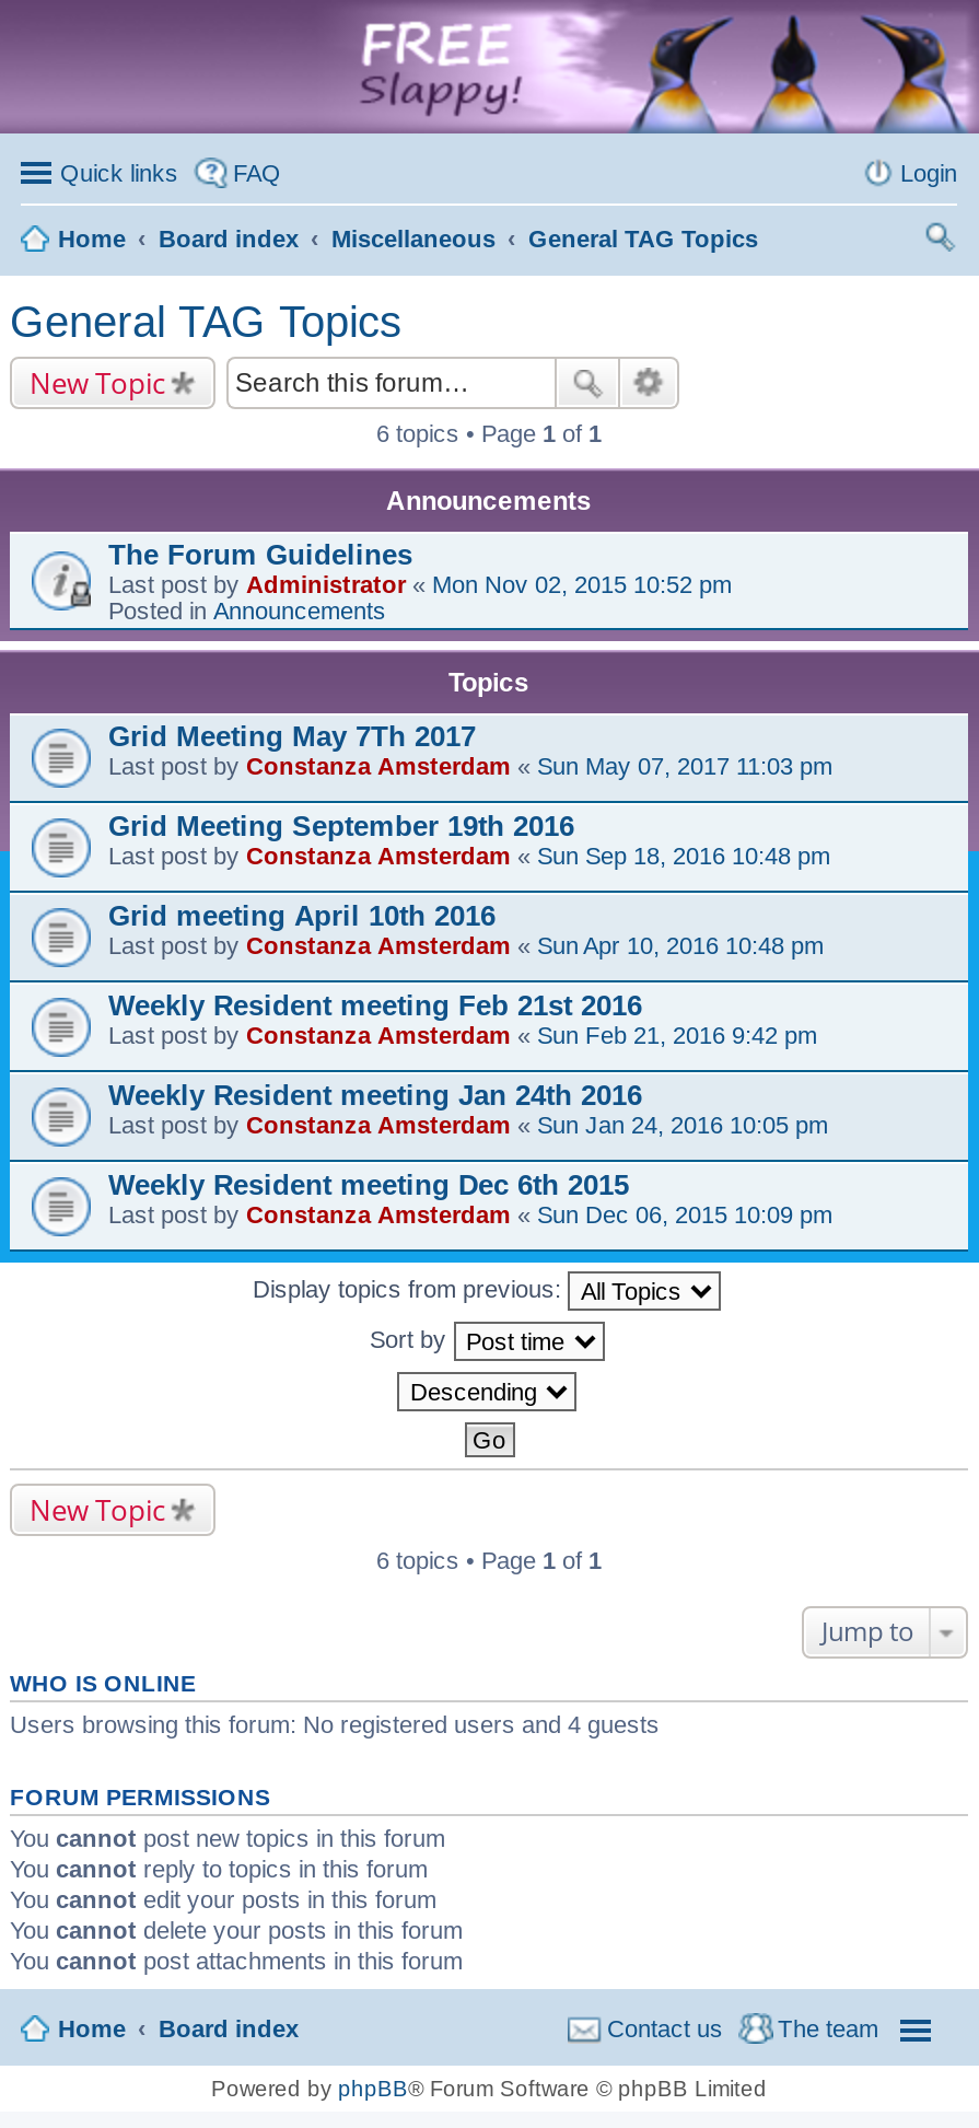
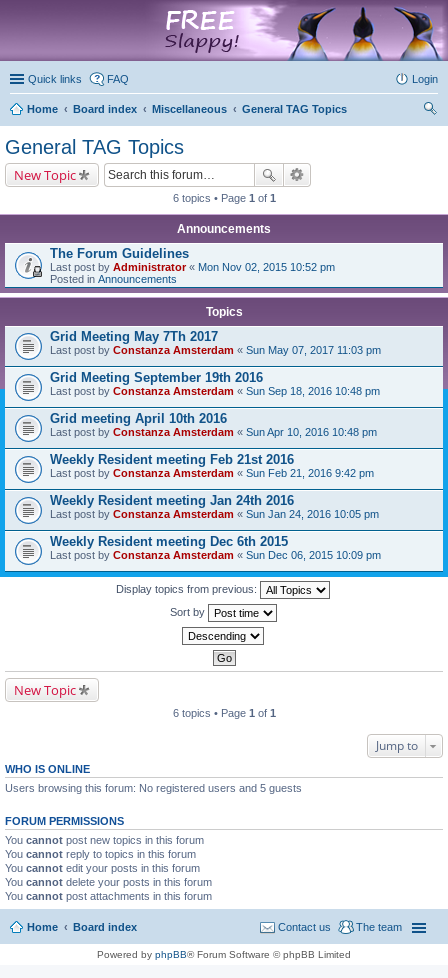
[10,1711,660,1737] Users browsing this forum: No registered users and 4 guests -> [5,782,302,794] Users browsing this forum: No registered users and 5 guests

